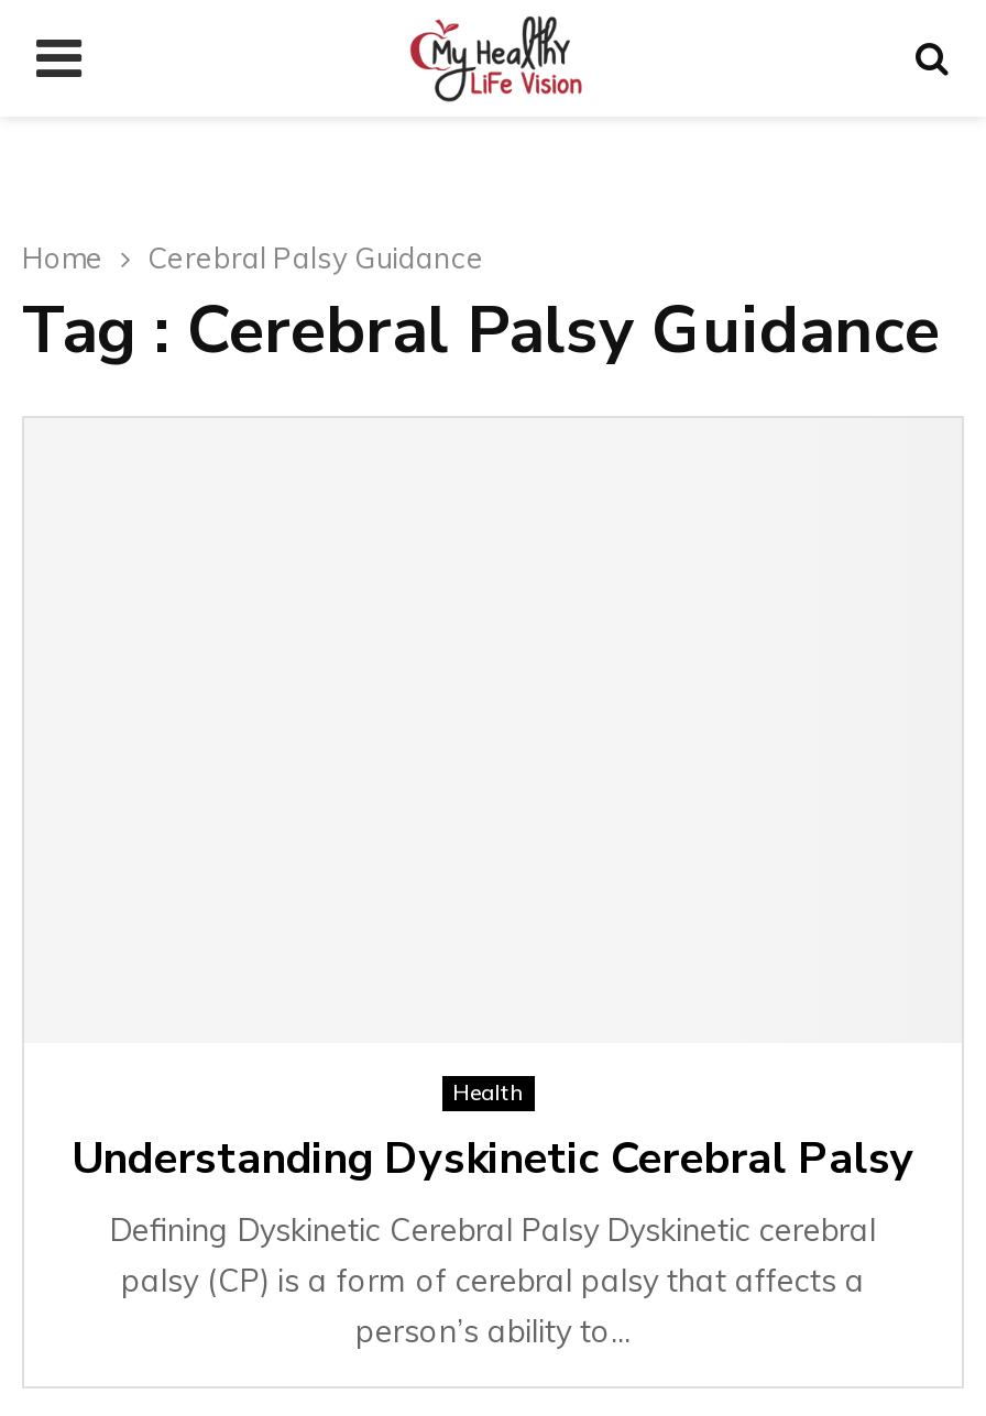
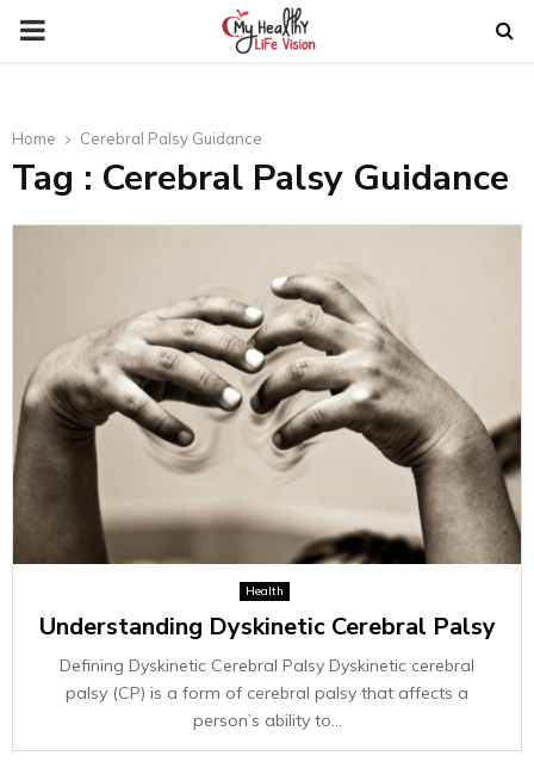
none -> [12,225,522,565] [image]

